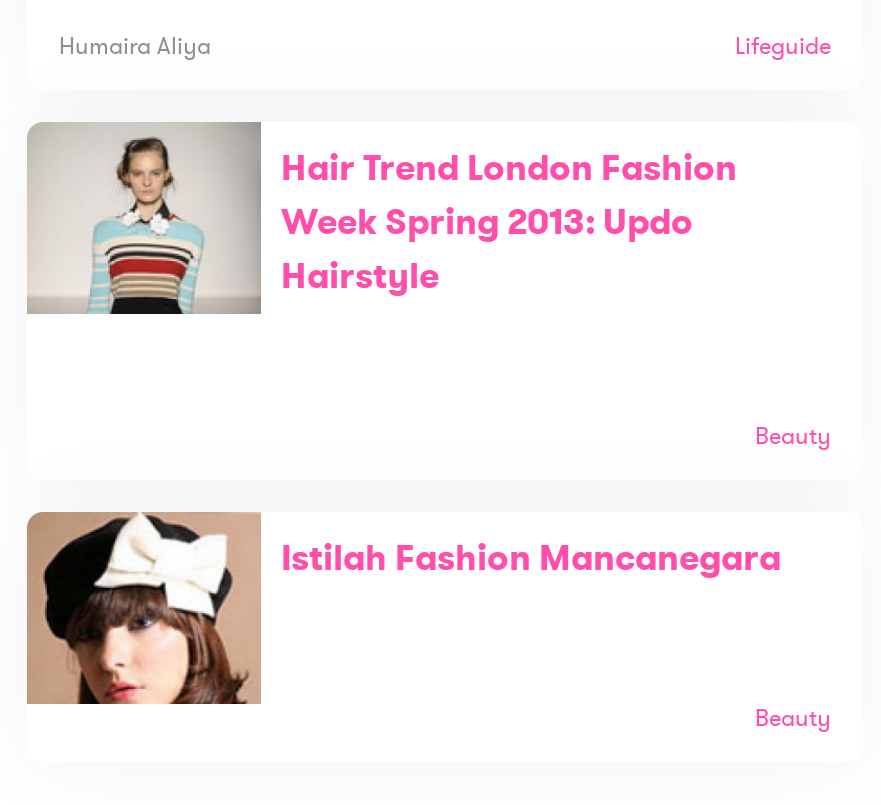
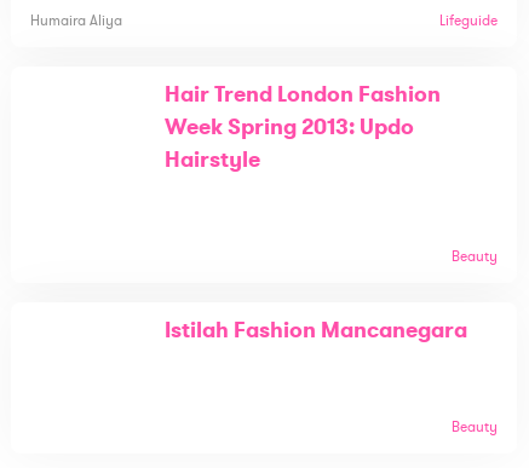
[27,120,263,316] [image] -> none
[25,510,263,706] [image] -> none

